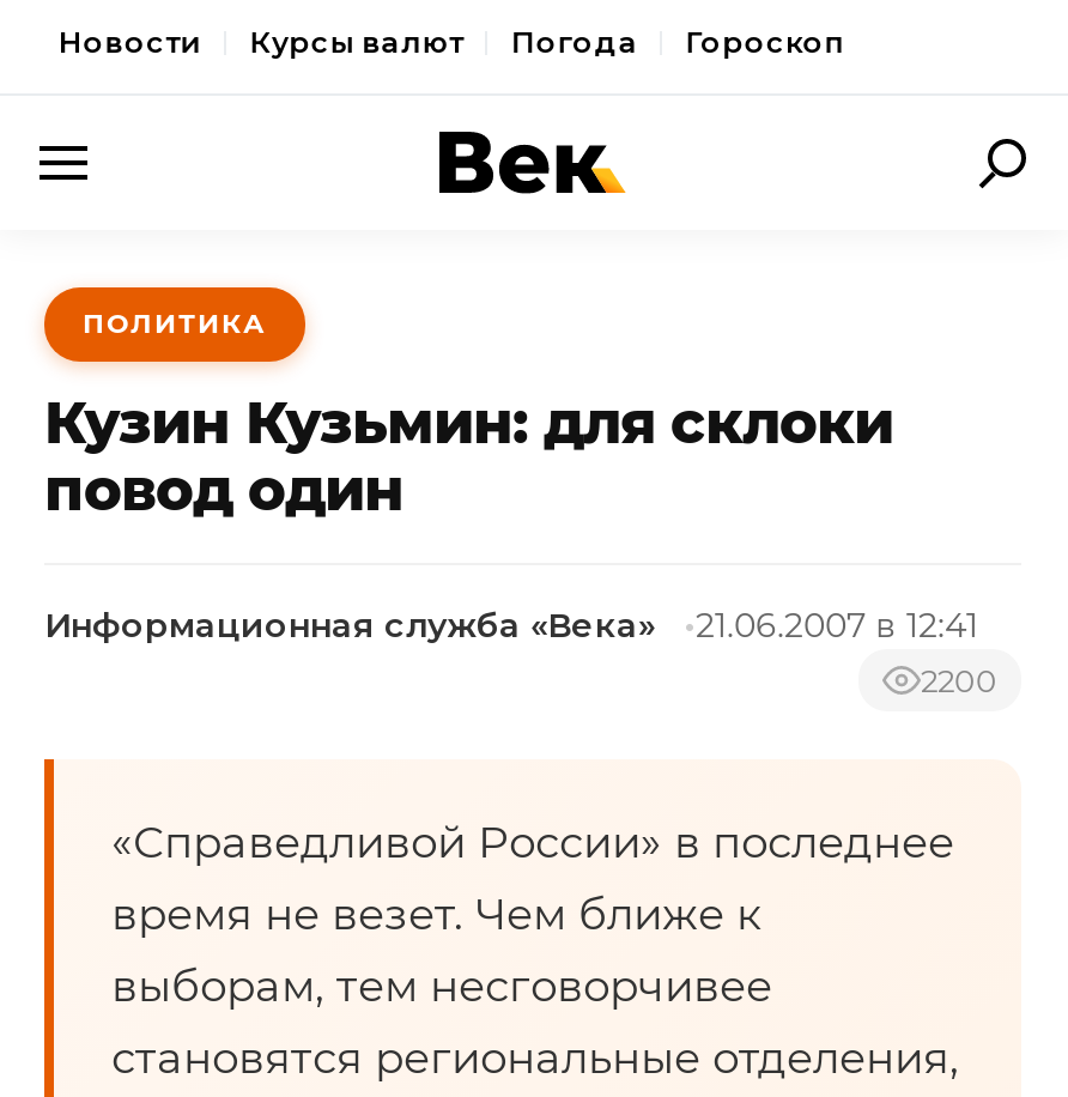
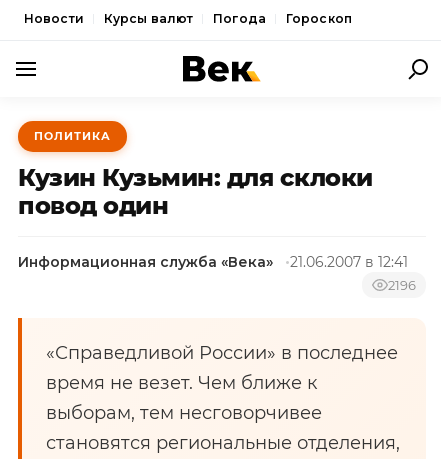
[921,661,997,699] 2200 -> [388,277,416,293] 2196

